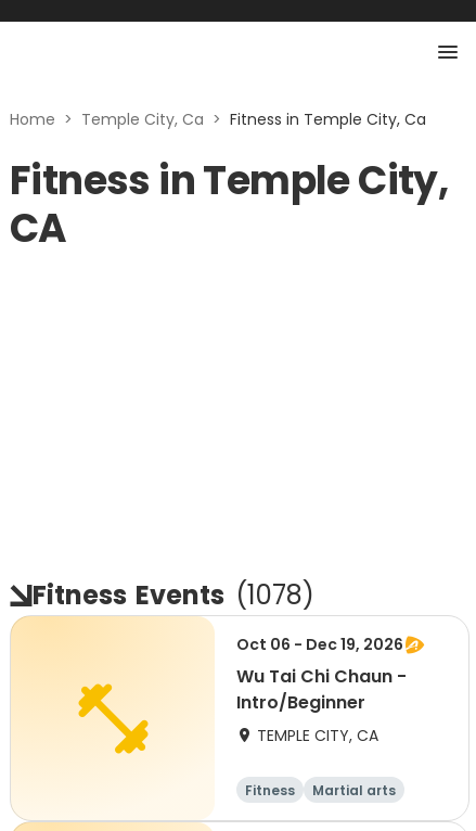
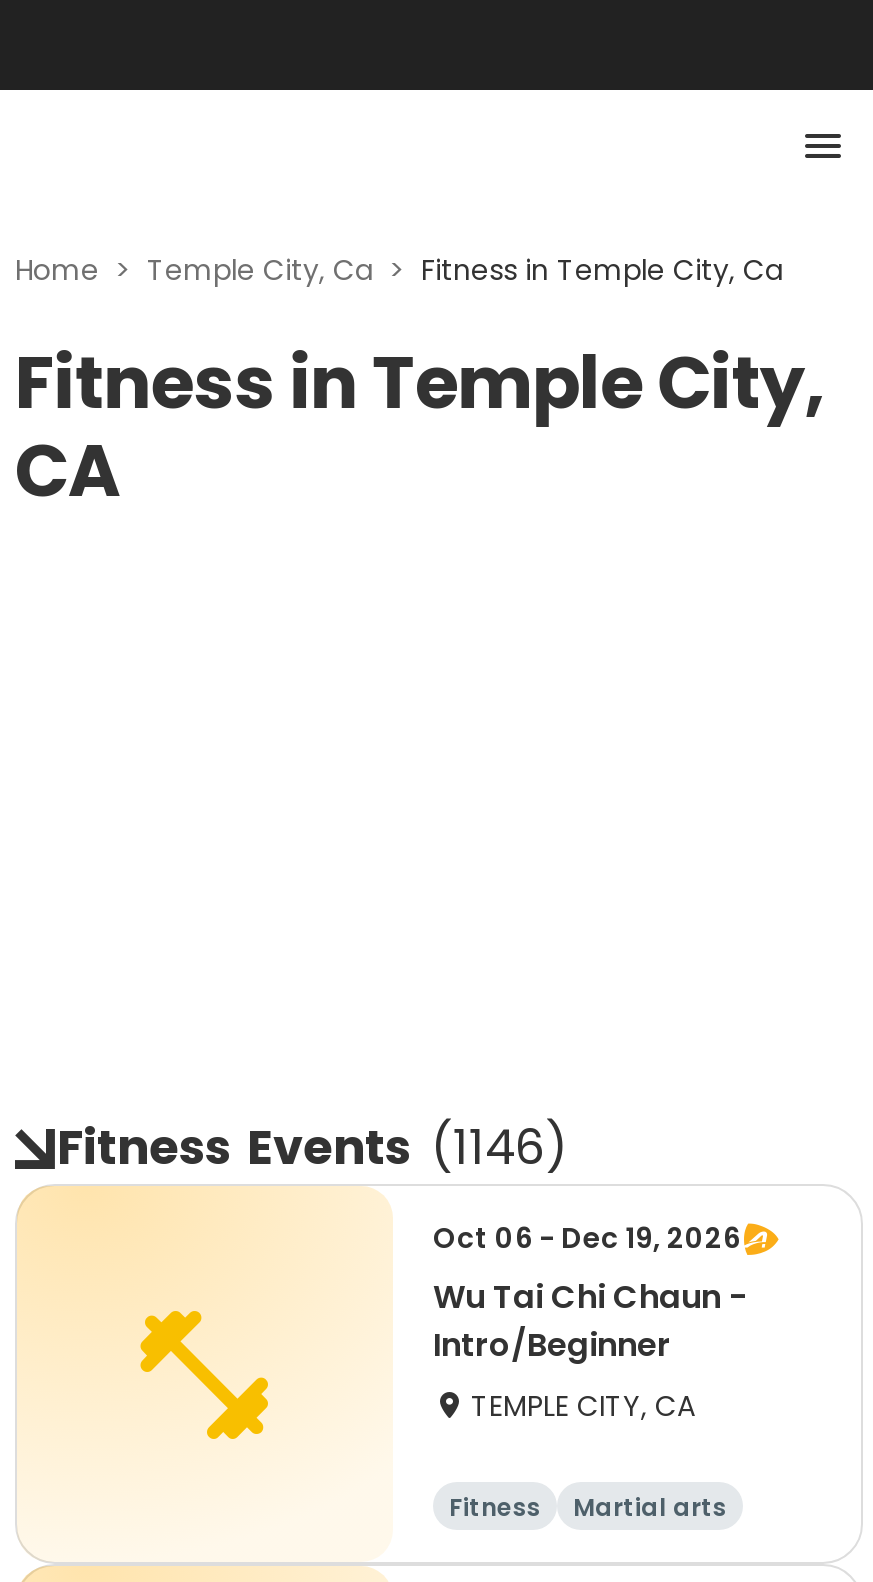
[33,577,314,613] Fitness Events (1078) -> [57,1114,567,1180] Fitness Events (1146)

